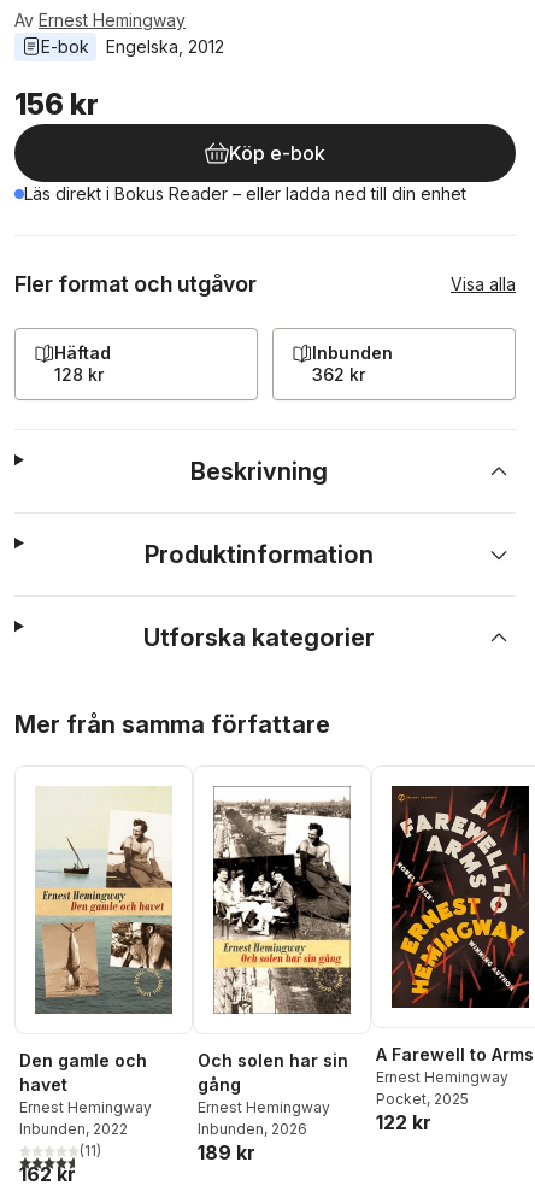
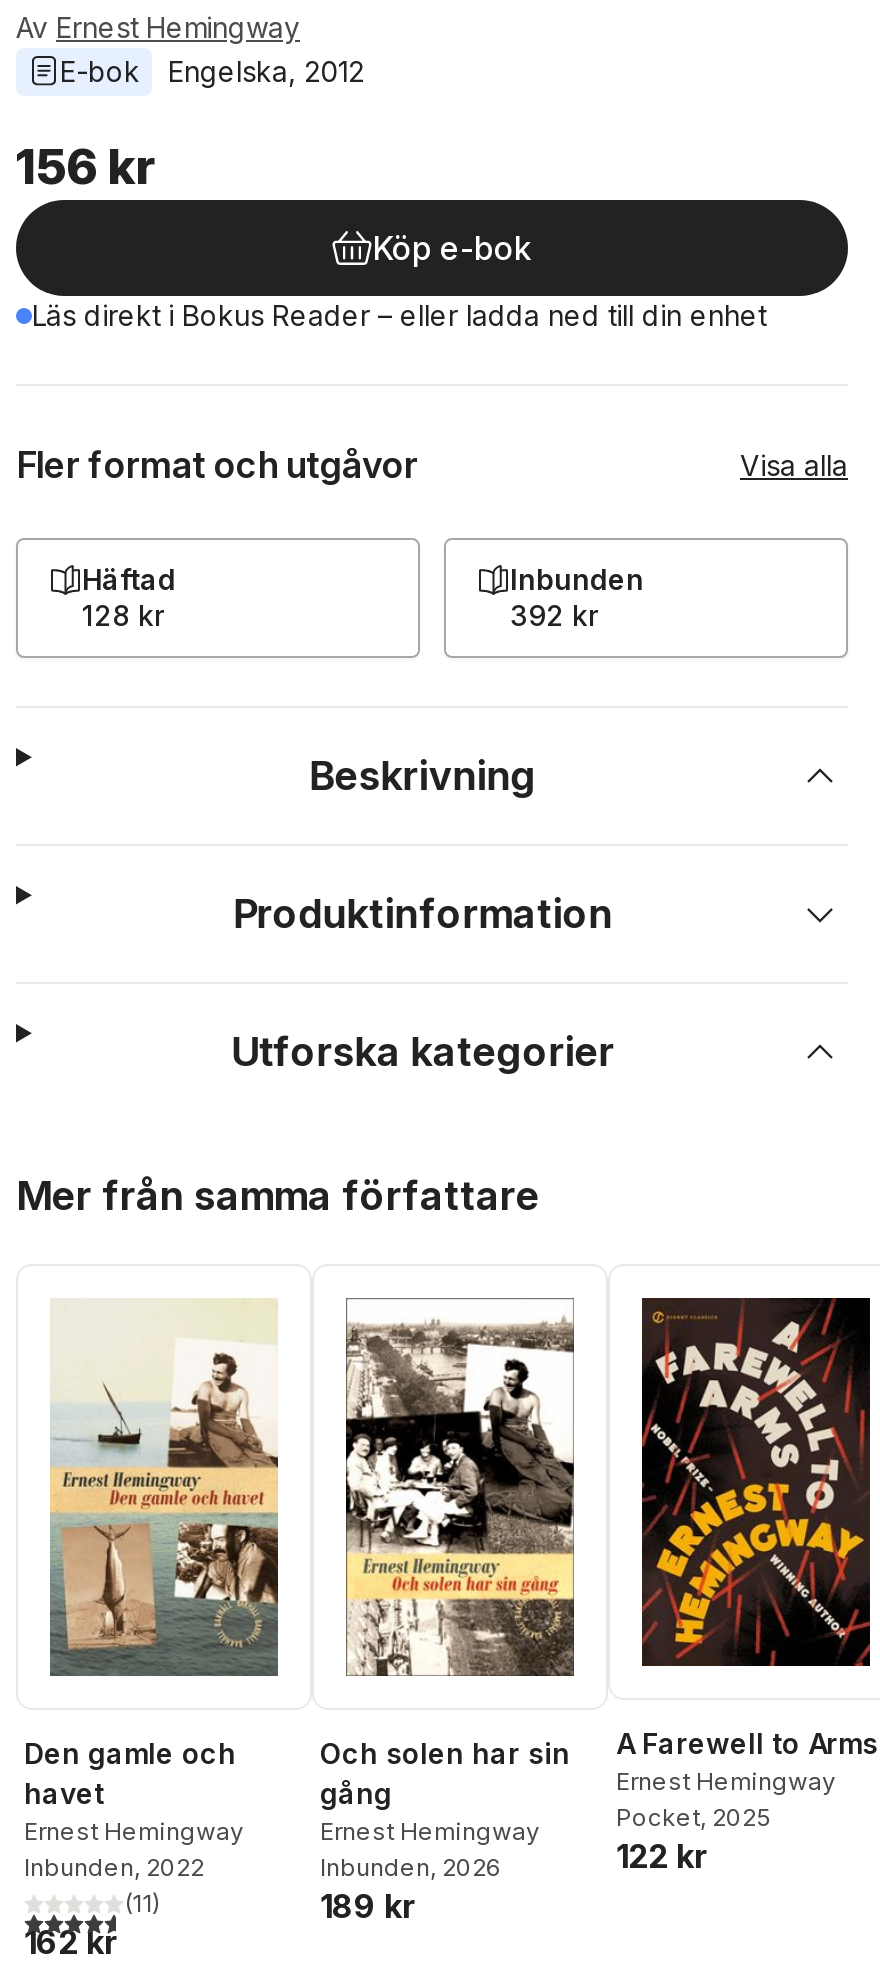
[312,364,365,385] 362 kr -> [510,598,598,632] 392 kr

